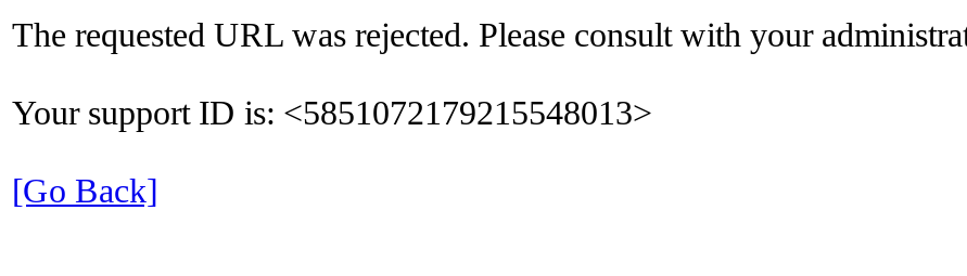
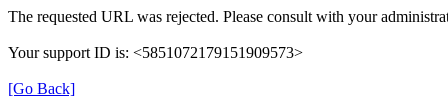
[12,94,652,131] Your support ID is: <5851072179215548013> -> [8,44,303,61] Your support ID is: <5851072179151909573>

